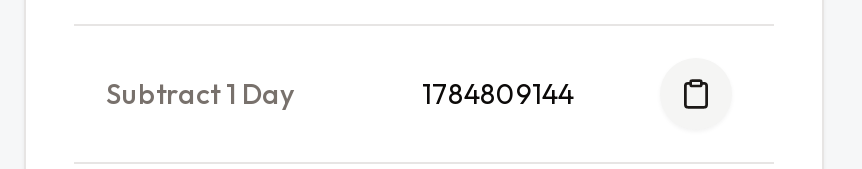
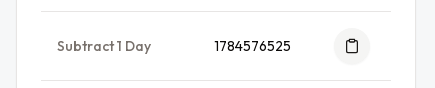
[422,76,574,112] 1784809144 -> [214,37,291,55] 1784576525

